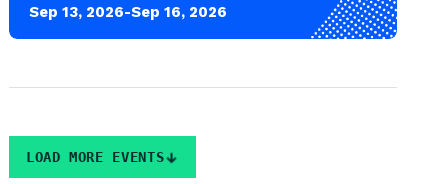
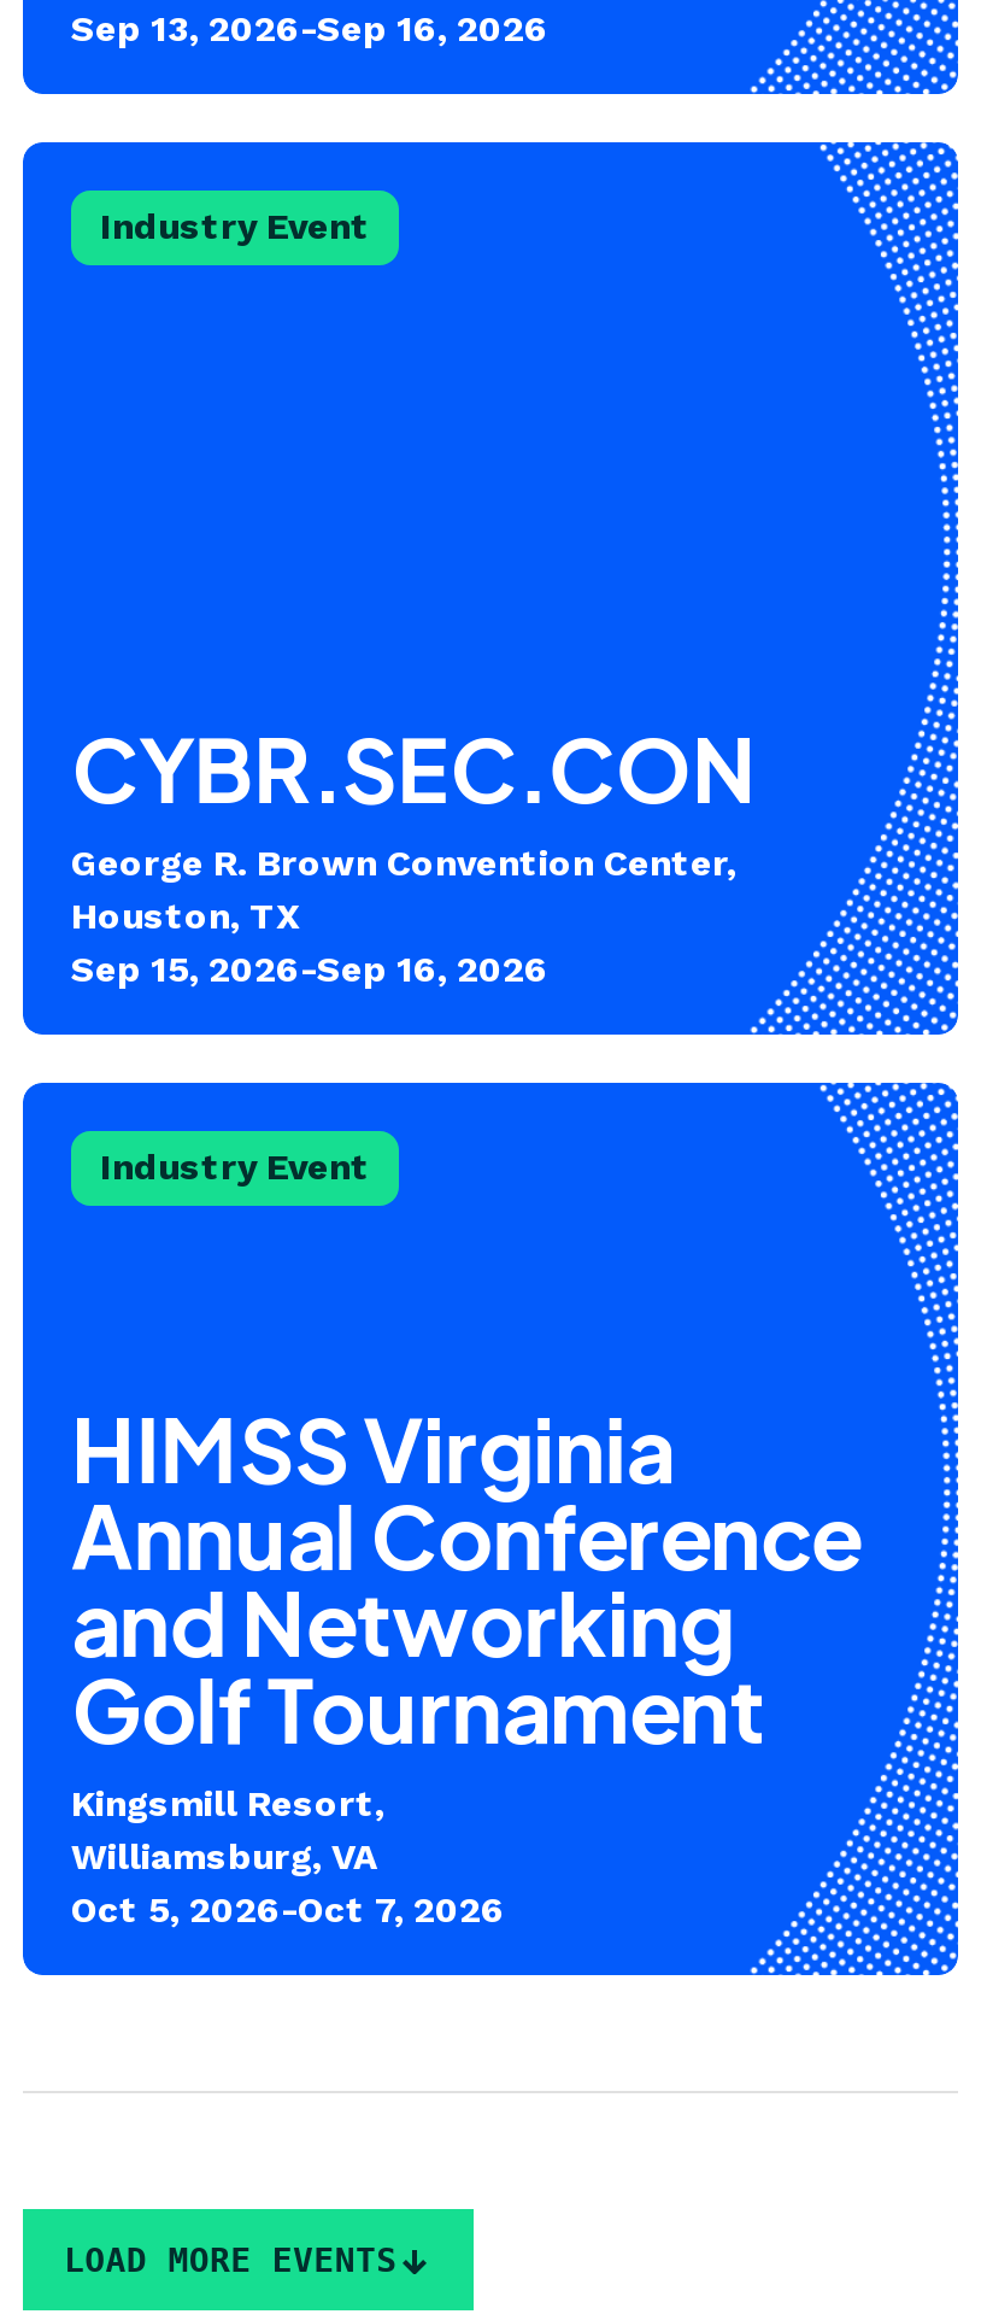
none -> [23,140,958,1037] [image] | Industry Event
none -> [23,1080,958,1932] [image] | Industry Event | HIMSS Virginia | Annual Conference | and Networking | Golf Tournament | Kingsmill Resort, | Williamsburg, VA | Oct 5, 2026-Oct 7, 2026
none -> [71,714,756,991] CYBR.SEC.CON | George R. Brown Convention Center, | Houston, TX | Sep 15, 2026-Sep 16, 2026

